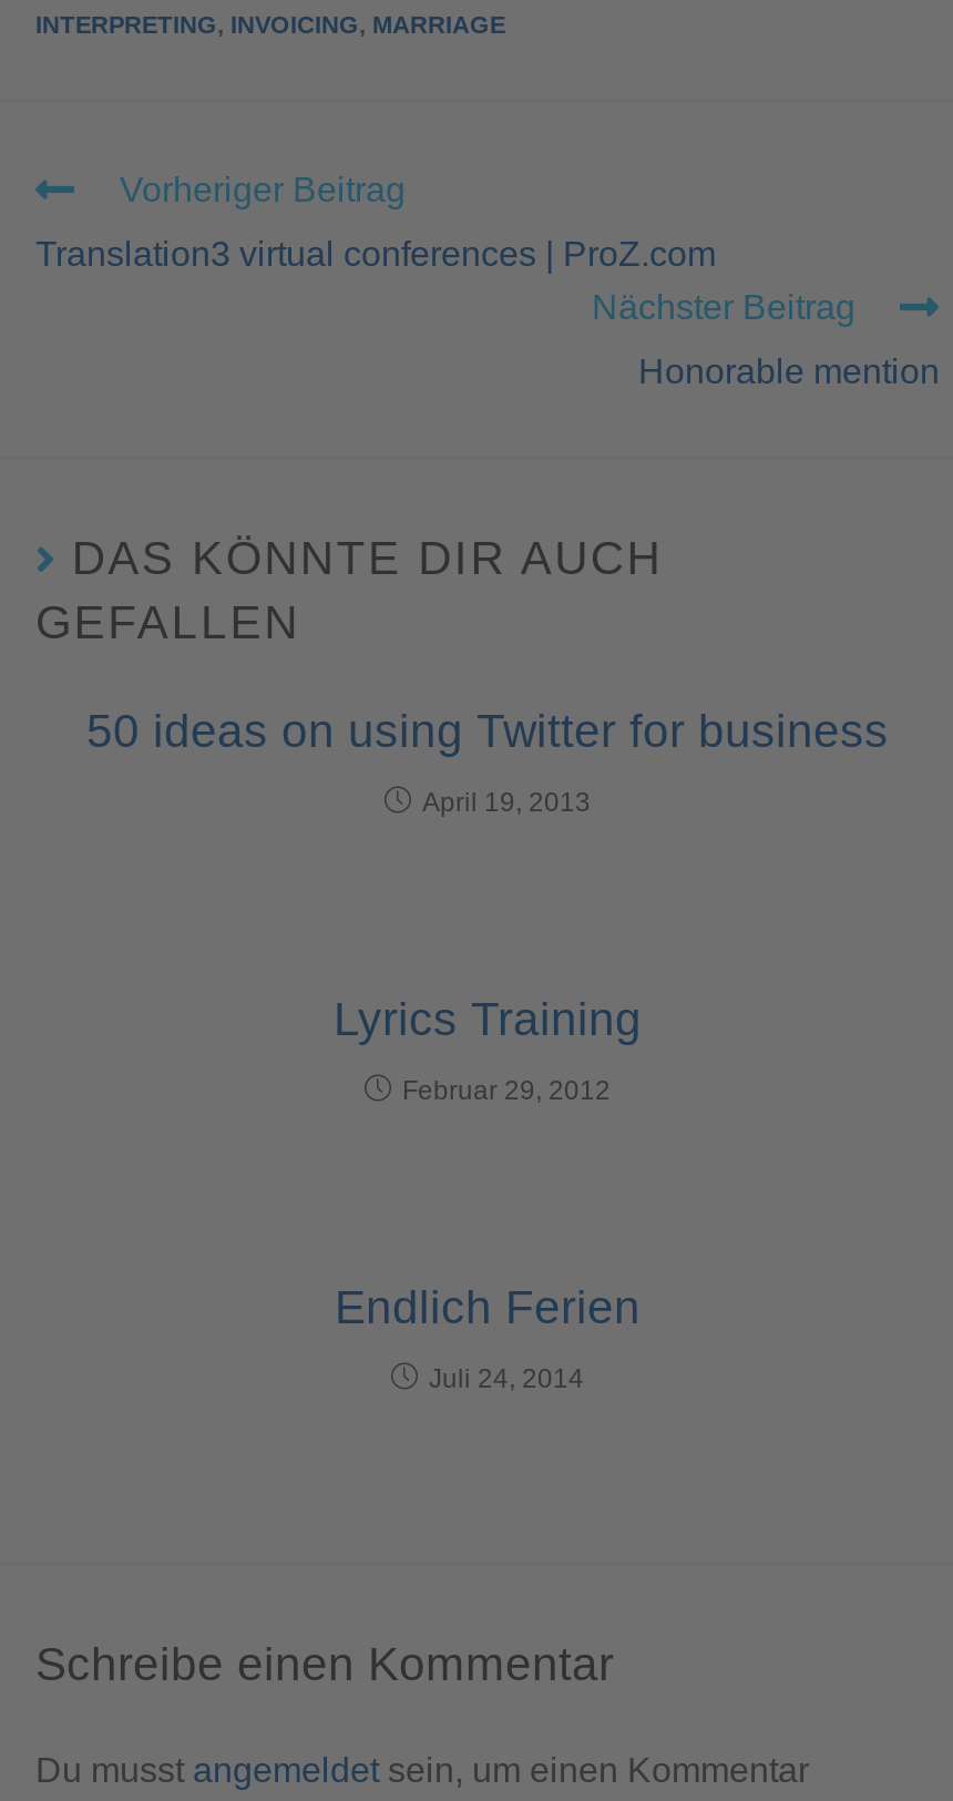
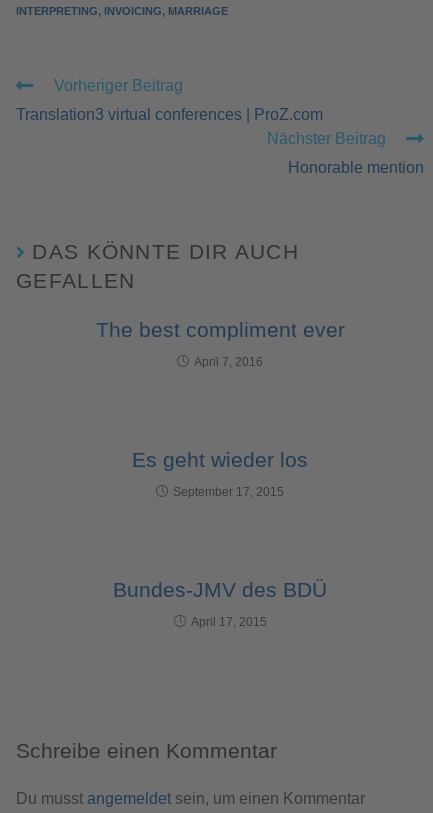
[86,704,889,755] 50 ideas on using Twitter for business -> [95,318,344,341] The best compliment ever
[422,786,591,817] April 19, 2013 -> [194,355,263,369] April 7, 2016
[334,992,642,1043] Lyrics Training -> [132,448,308,471] Es geht wieder los
[402,1074,611,1105] Februar 29, 2012 -> [173,485,284,499] September 17, 2015
[335,1280,641,1331] Endlich Ferien -> [113,578,327,601] Bundes-JMV des BDÜ
[429,1362,584,1393] Juli 24, 2014 -> [190,615,266,629] April 17, 2015

